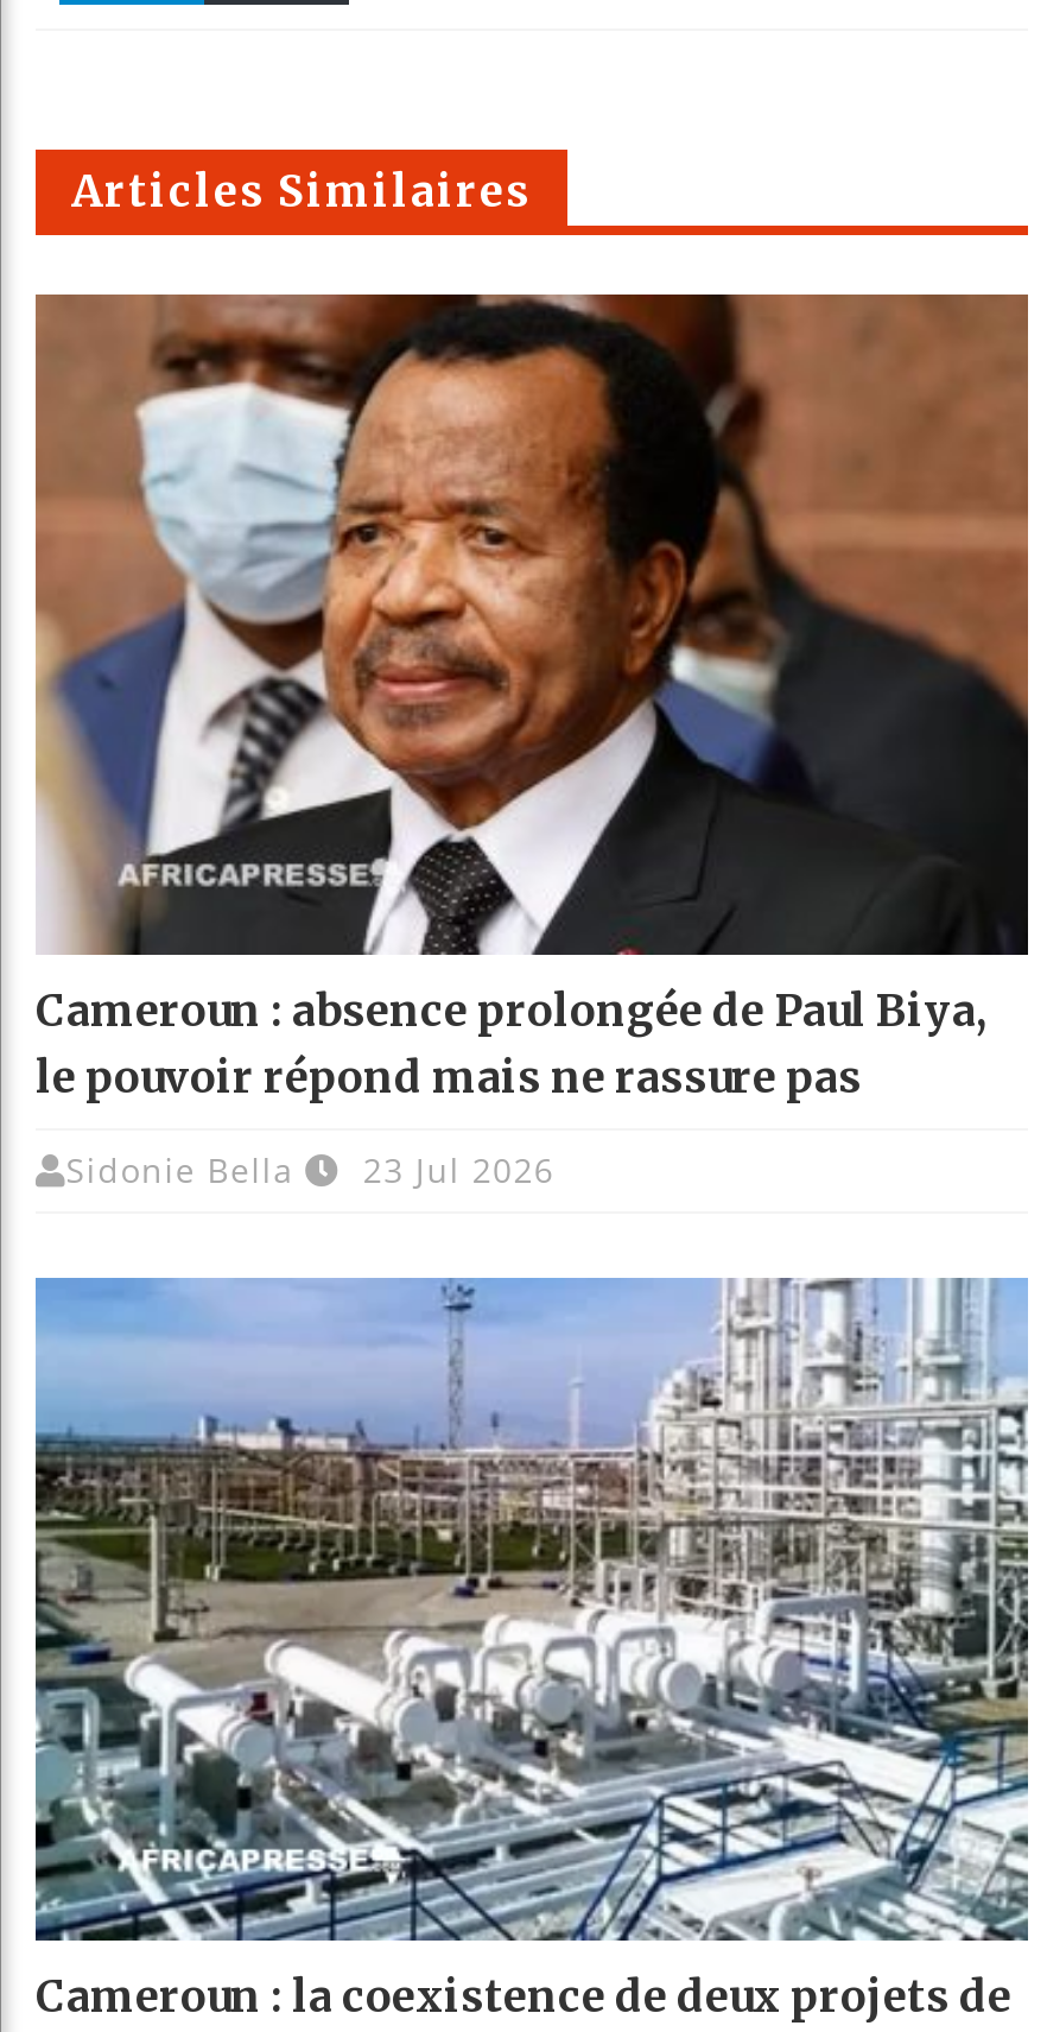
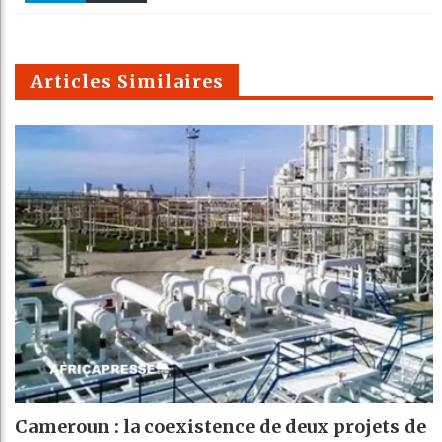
[33,292,1030,1193] [image] | Cameroun : absence prolongée de Paul Biya, | le pouvoir répond mais ne rassure pas | Sidonie Bella | 23 Jul 2026 -> none

